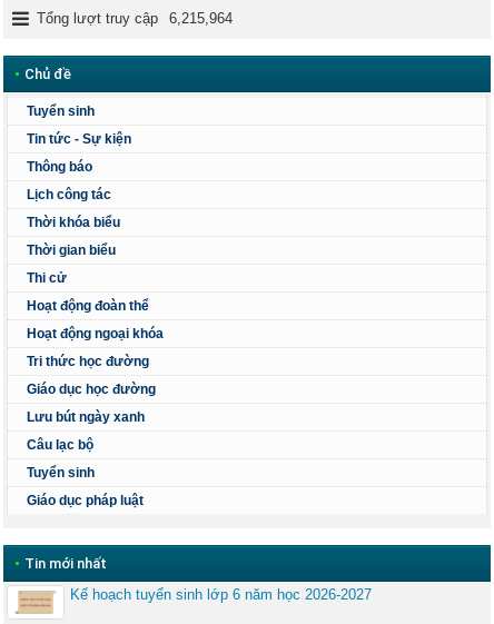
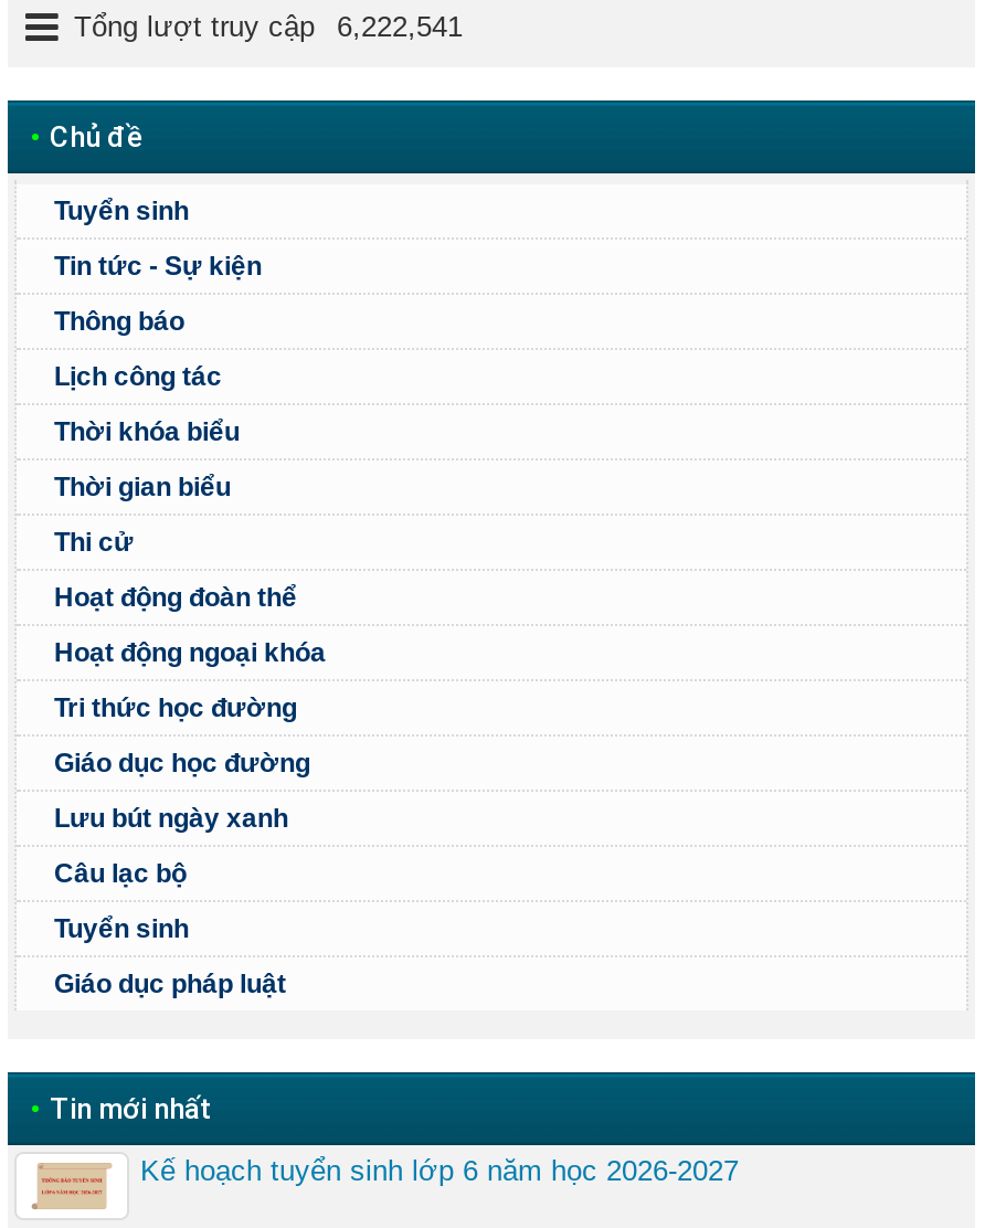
[37,10,233,27] Tổng lượt truy cập 6,215,964 -> [74,10,463,43] Tổng lượt truy cập 6,222,541

